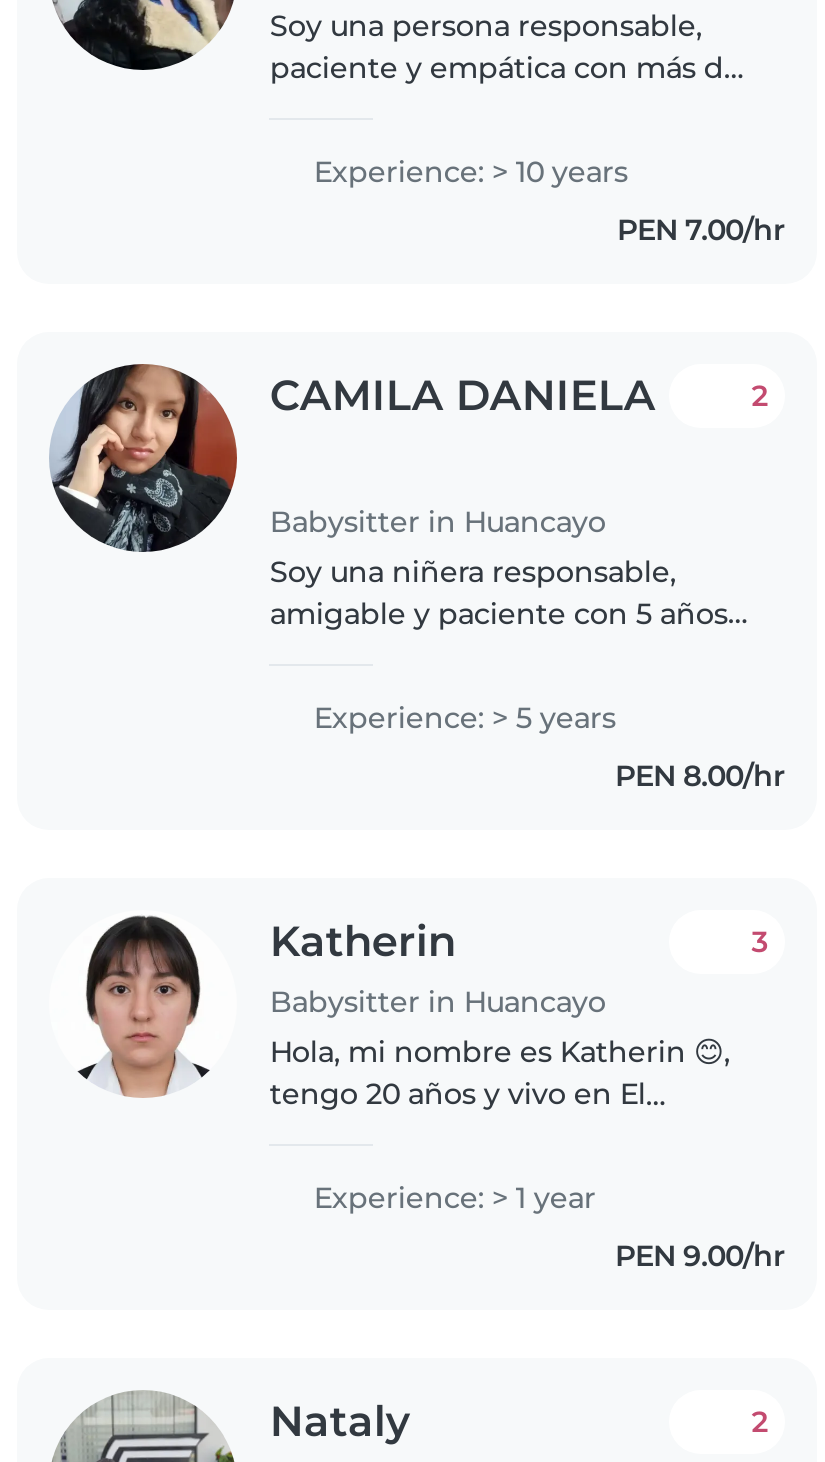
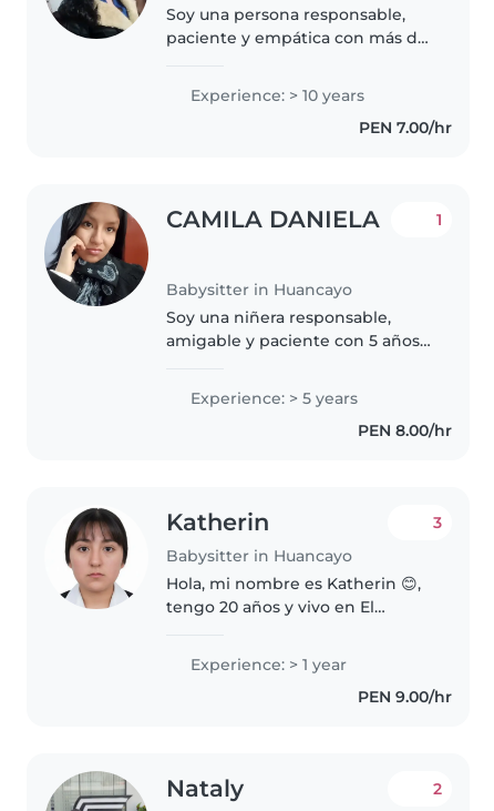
[751,378,767,414] 2 -> [437,209,442,229] 1

